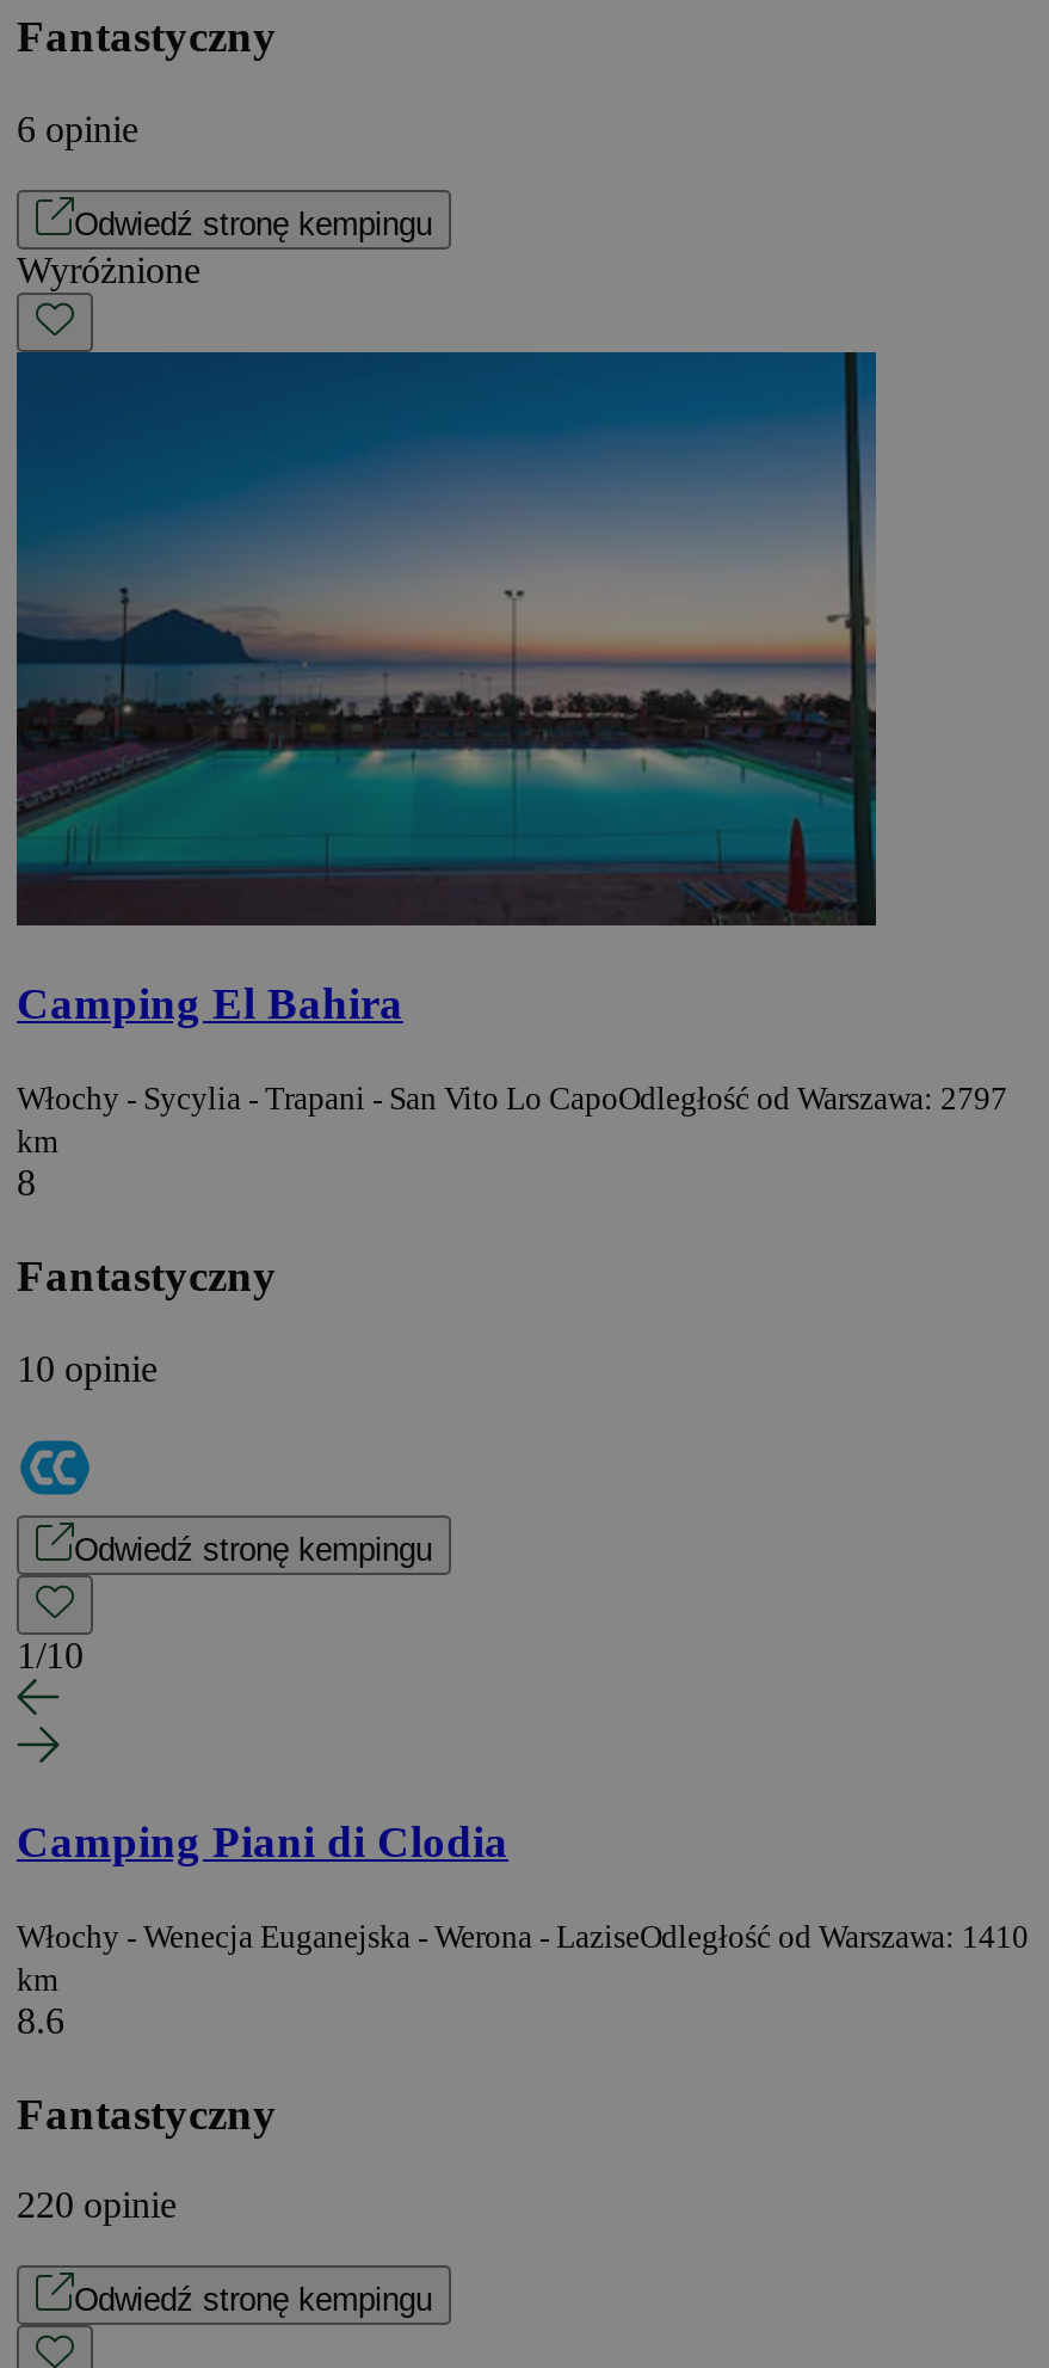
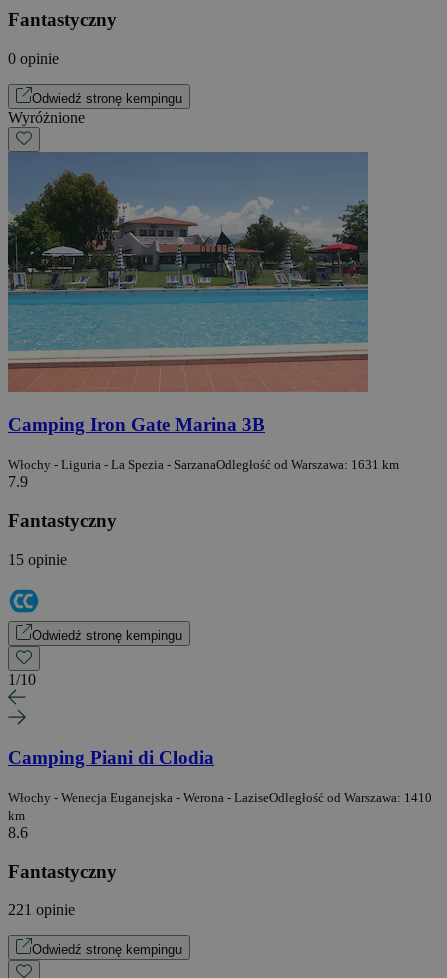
[17,108,138,149] 6 opinie -> [8,50,59,67] 0 opinie
[14,350,878,1029] [image] | Camping El Bahira -> [7,151,369,435] [image] | Camping Iron Gate Marina 3B
[17,1081,1007,1203] Włochy - Sycylia - Trapani - San Vito Lo CapoOdległość od Warszawa: 2797 | km | 8 -> [8,457,399,490] Włochy - Liguria - La Spezia - SarzanaOdległość od Warszawa: 1631 km | 7.9
[17,1347,158,1388] 10 opinie -> [8,551,67,568] 15 opinie
[17,2185,177,2226] 220 opinie -> [8,901,75,918] 221 opinie

